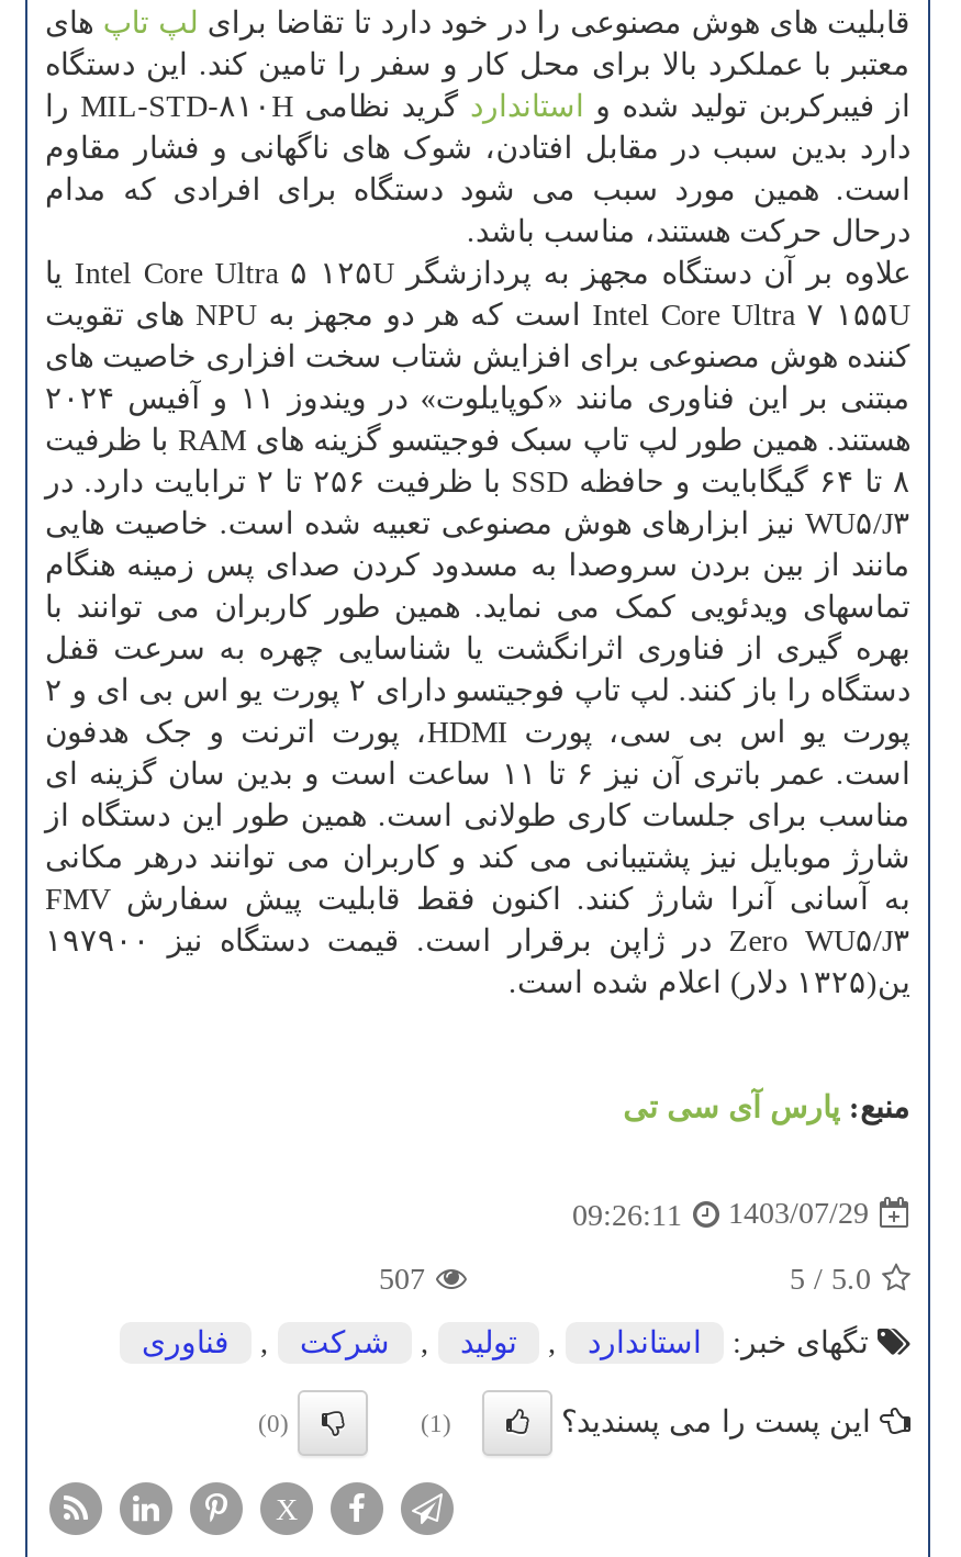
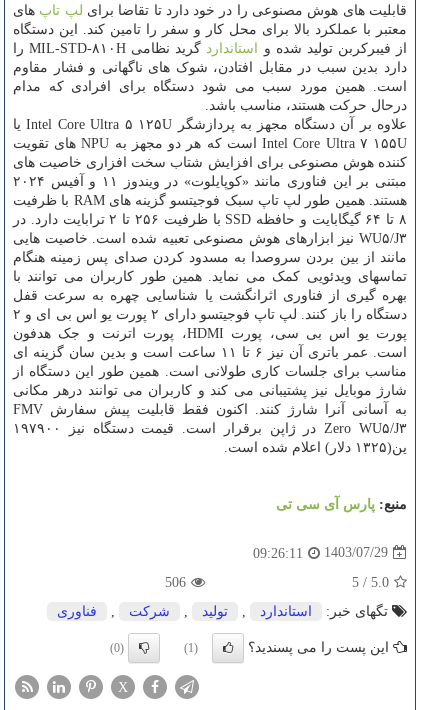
[379,1263,425,1296] 507 -> [165,575,186,590] 506

